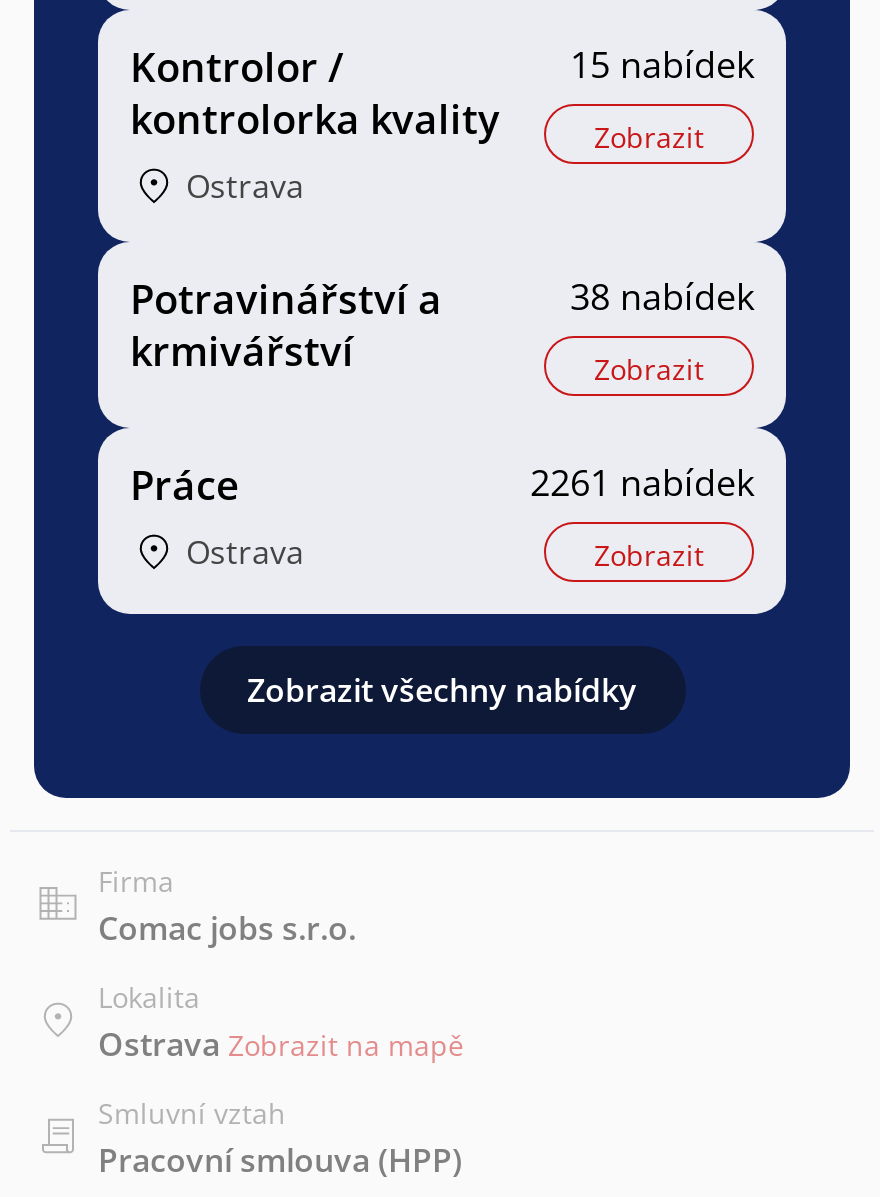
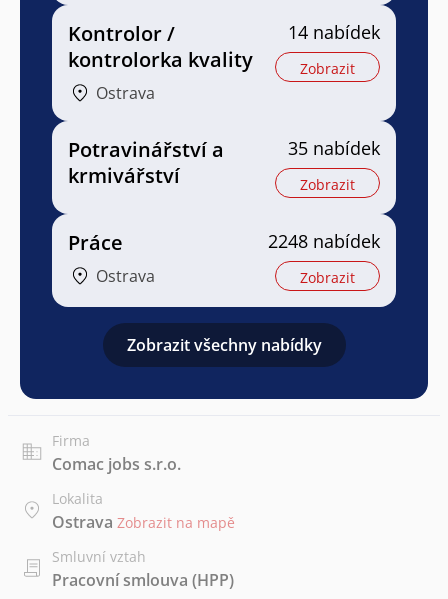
[570,40,754,88] 15 nabídek -> [288,20,380,44] 14 nabídek
[570,272,754,320] 38 nabídek -> [288,136,380,160] 35 nabídek
[530,458,754,506] 2261 nabídek -> [268,229,380,253] 2248 nabídek

